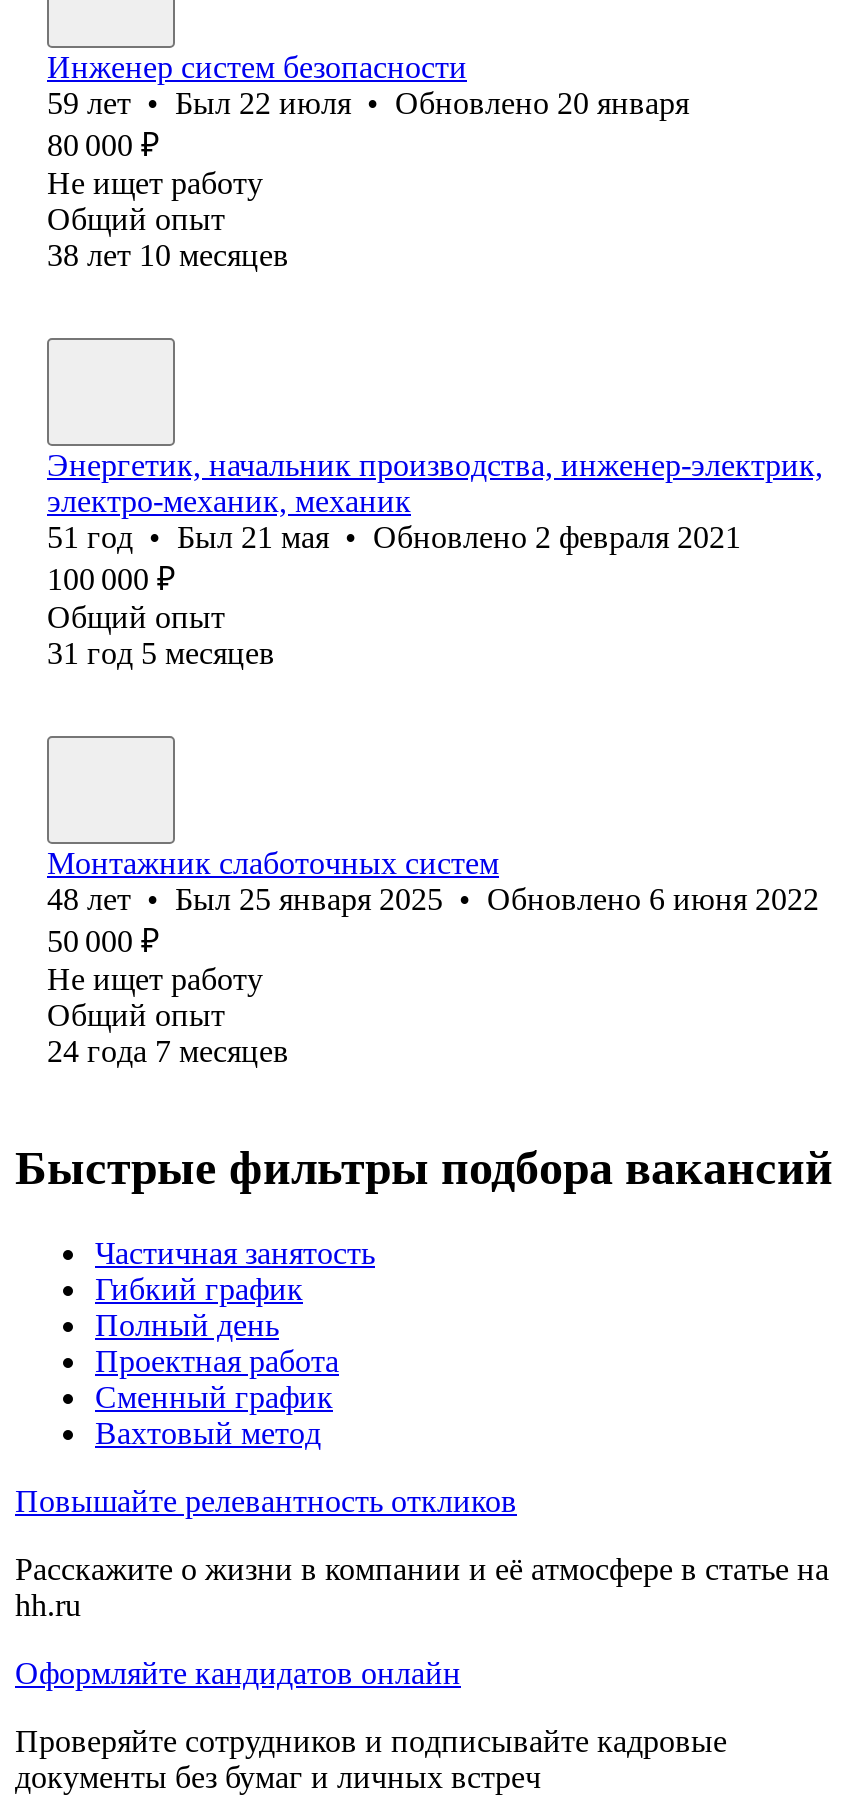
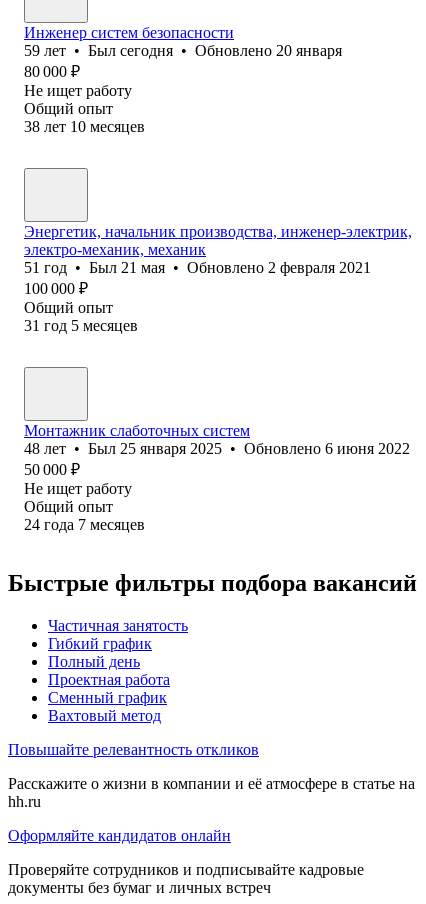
[47,86,689,120] 59 лет • Был 22 июля • Обновлено 20 января -> [24,42,342,59] 59 лет • Был сегодня • Обновлено 20 января

